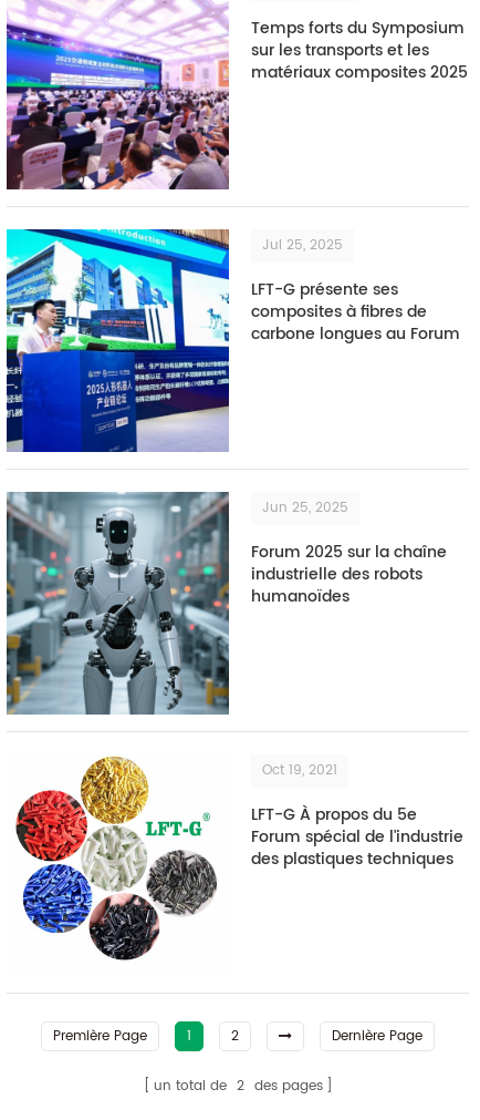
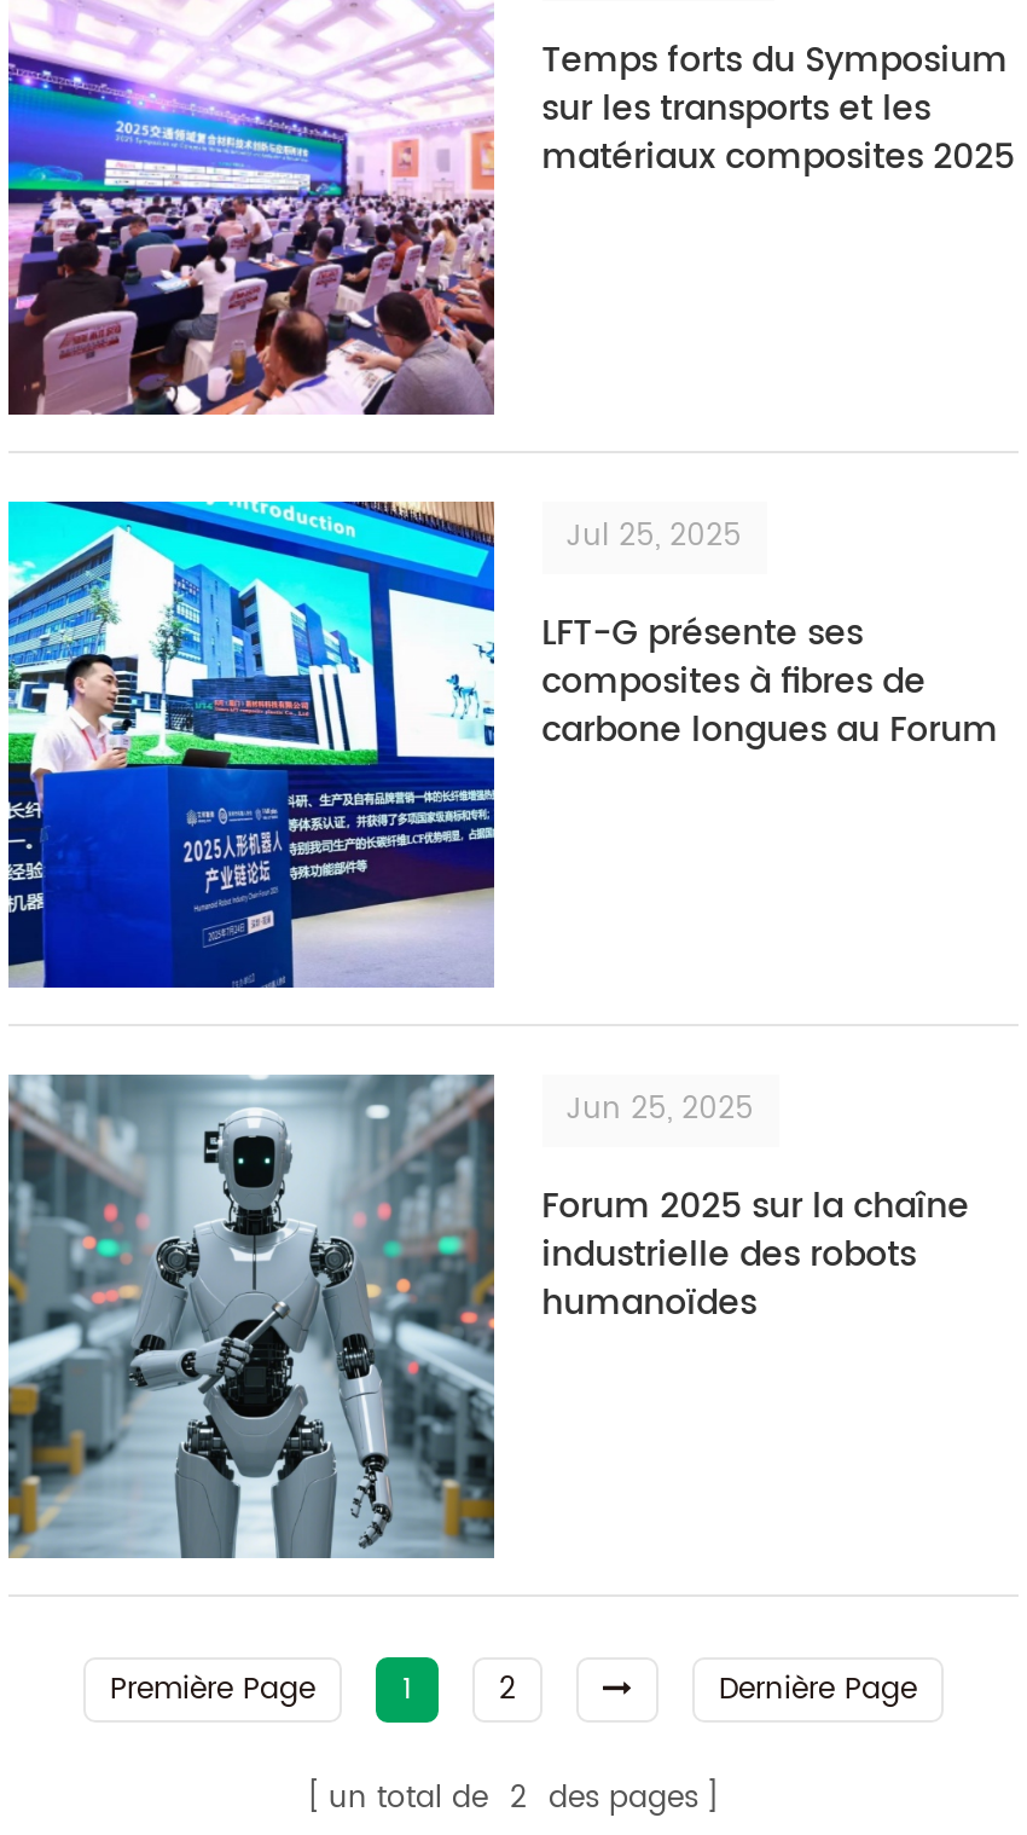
[14,756,463,960] [image] | Oct 19, 2021 | LFT-G À propos du 5e | Forum spécial de l'industrie | des plastiques techniques -> none

